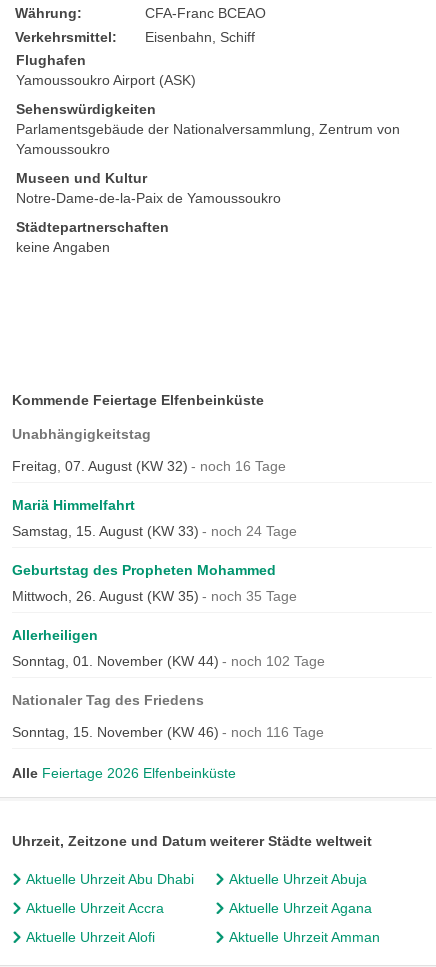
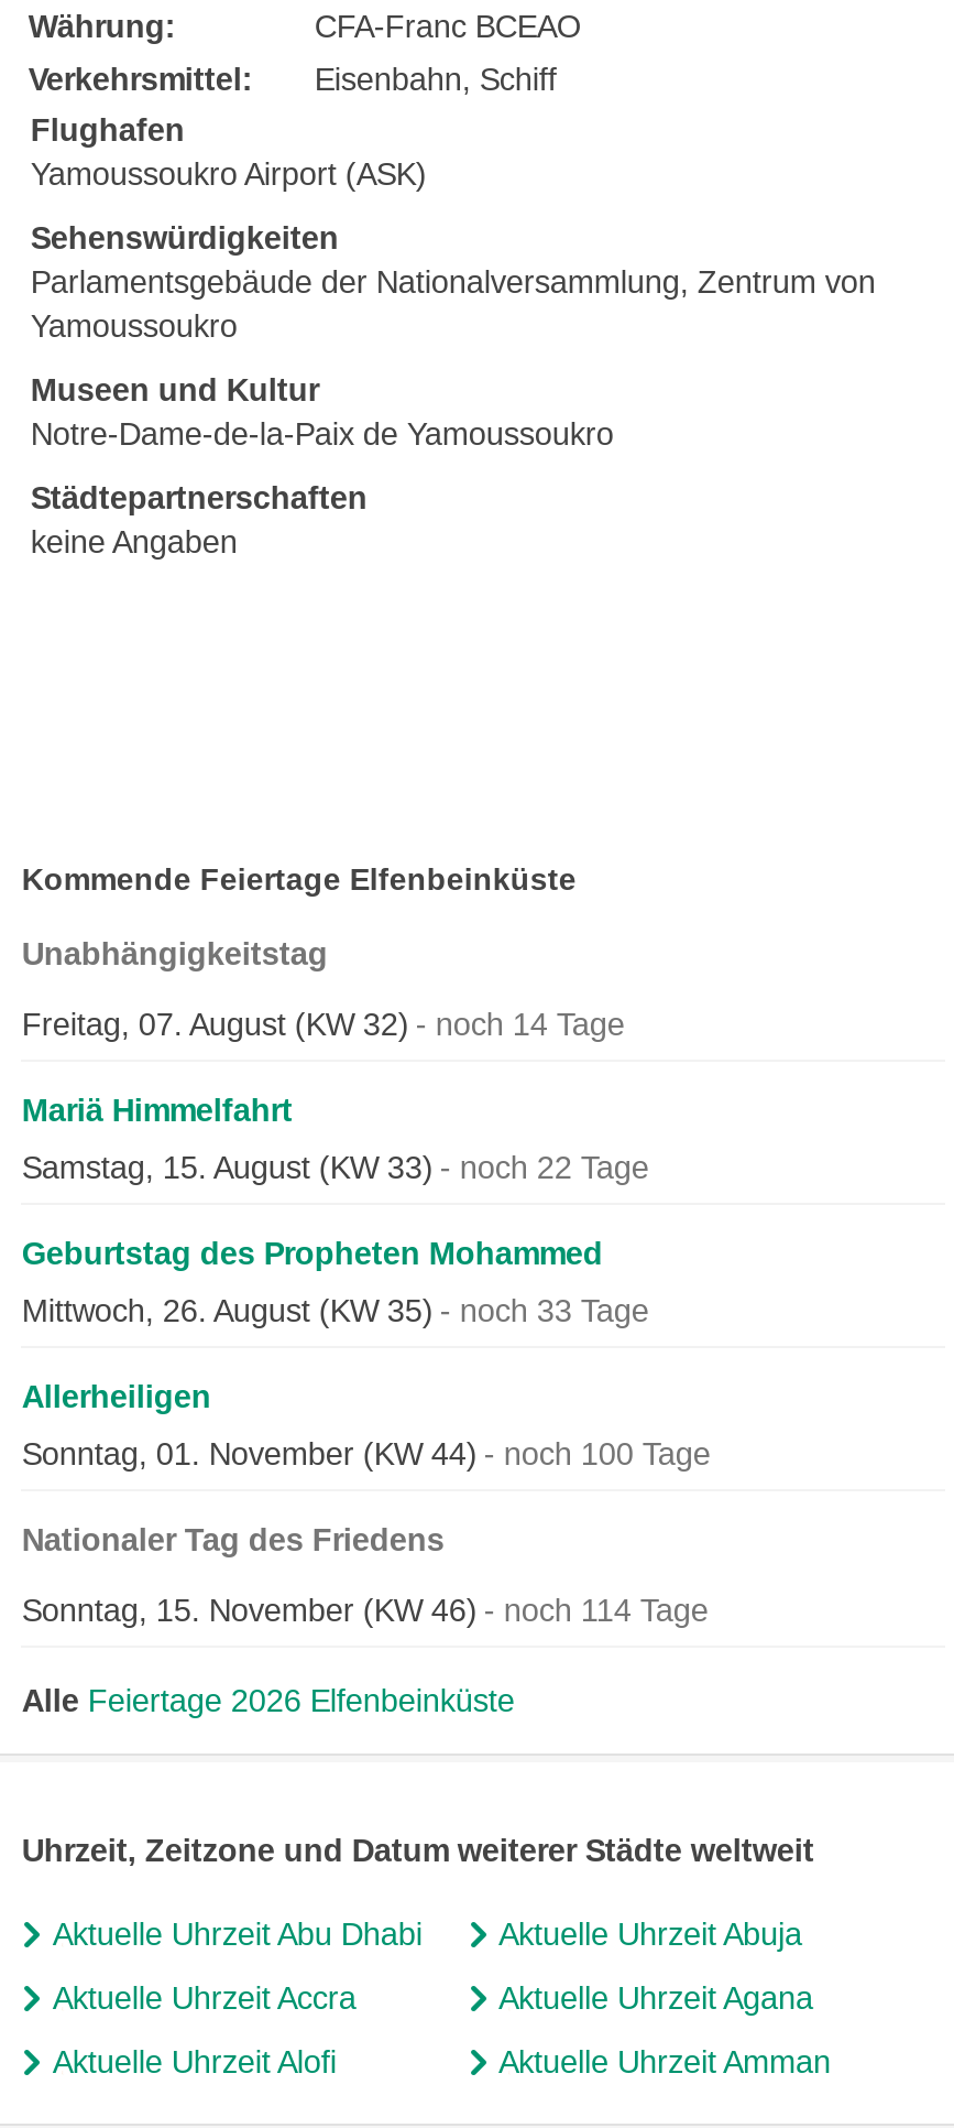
[12,458,286,474] Freitag, 07. August (KW 32) noch 16 Tage -> [22,1006,625,1041] Freitag, 07. August (KW 32) noch 14 Tage
[12,523,297,539] Samstag, 15. August (KW 33) noch 24 Tage -> [22,1149,649,1184] Samstag, 15. August (KW 33) noch 22 Tage
[12,588,297,604] Mittwoch, 26. August (KW 35) noch 35 Tage -> [22,1292,649,1327] Mittwoch, 26. August (KW 35) noch 33 Tage
[12,653,325,669] Sonntag, 01. November (KW 44) noch 102 Tage -> [22,1435,711,1471] Sonntag, 01. November (KW 44) noch 100 Tage
[12,724,324,740] Sonntag, 15. November (KW 46) noch 116 Tage -> [22,1592,708,1627] Sonntag, 15. November (KW 46) noch 114 Tage

